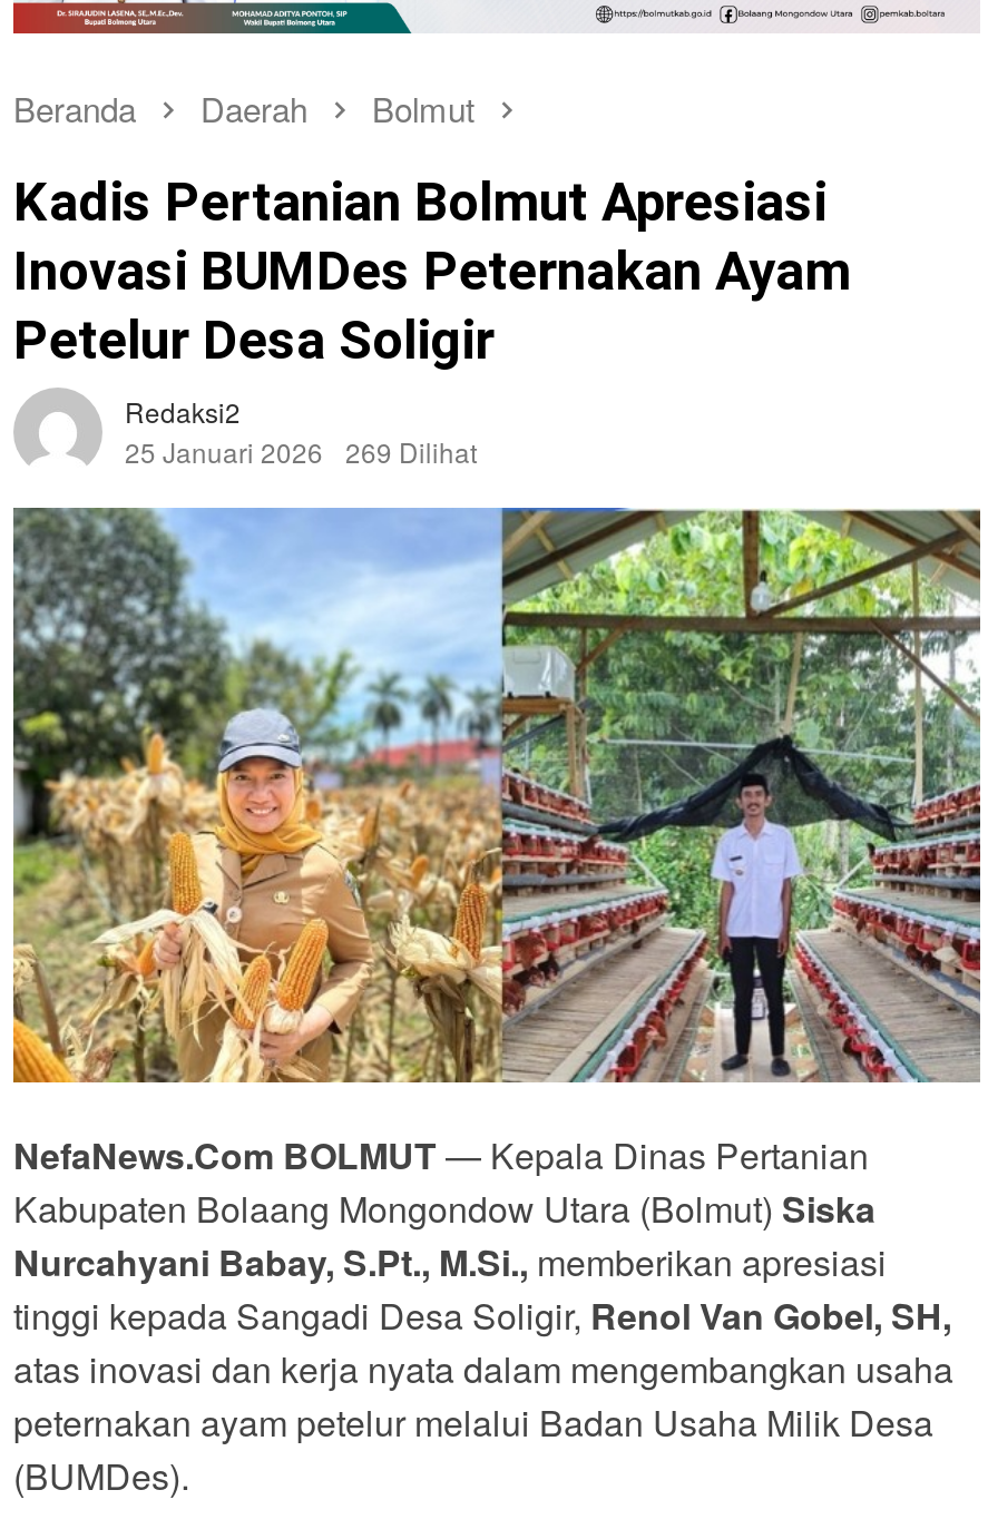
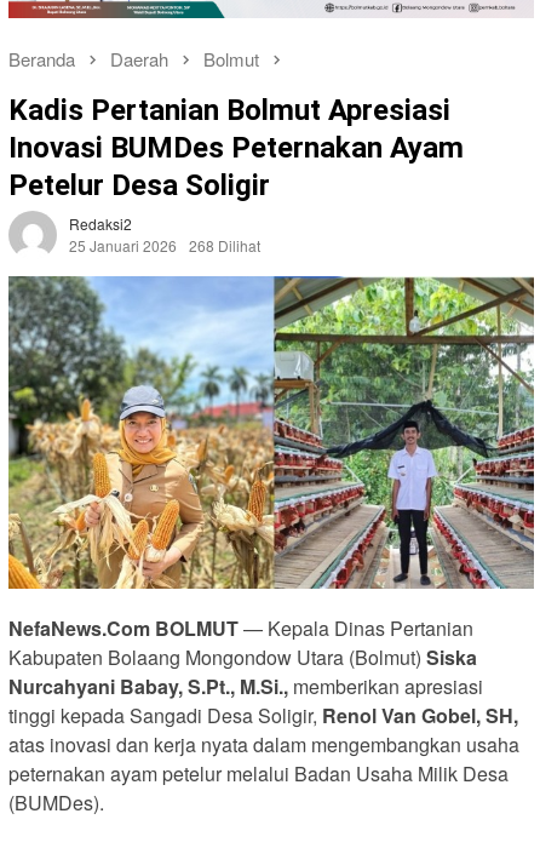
[125,432,477,469] 25 Januari 2026 269 Dilihat -> [69,235,260,255] 25 Januari 2026 268 Dilihat

